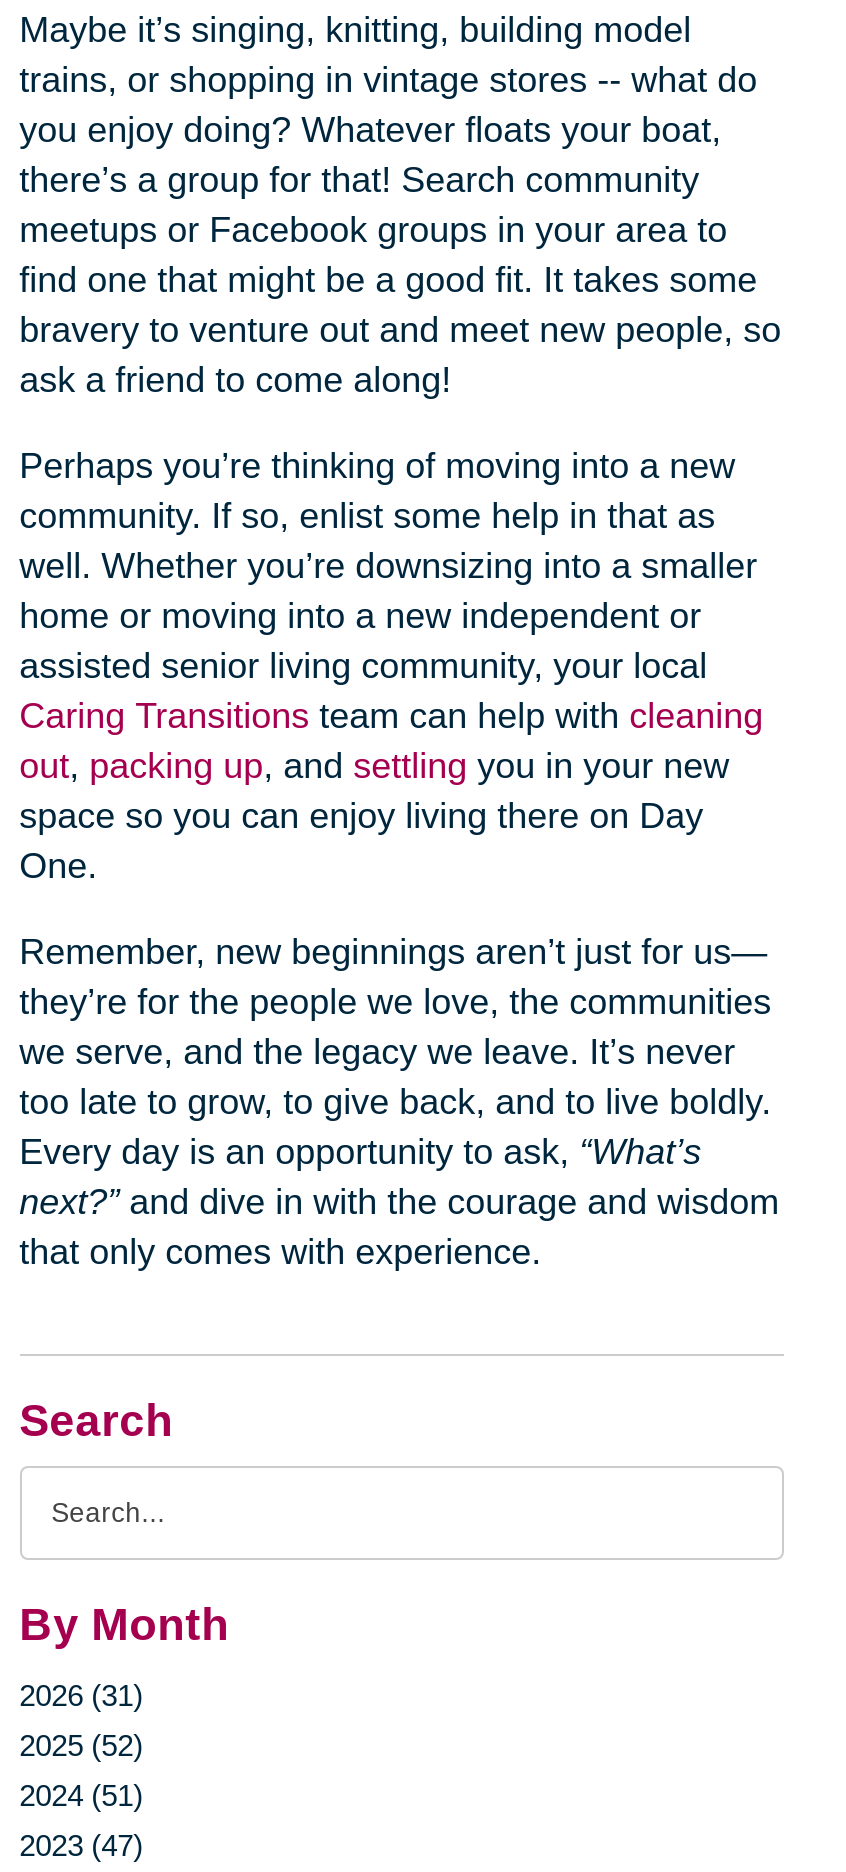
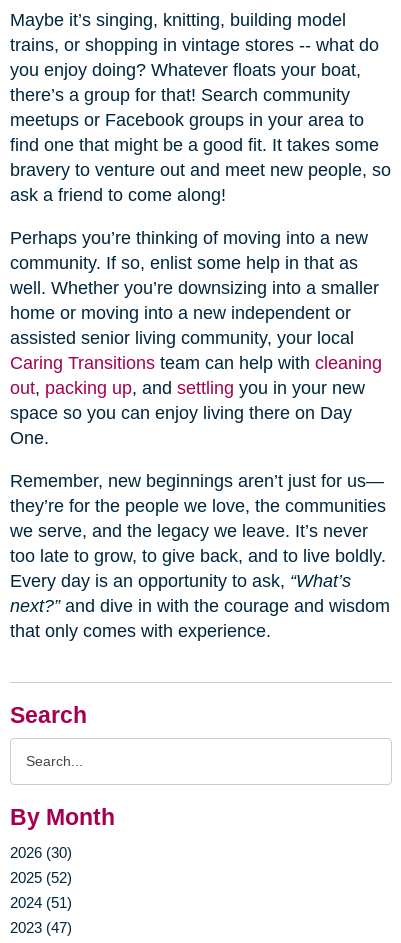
[19,1678,143,1712] 2026 (31) -> [10,844,72,861] 2026 (30)

